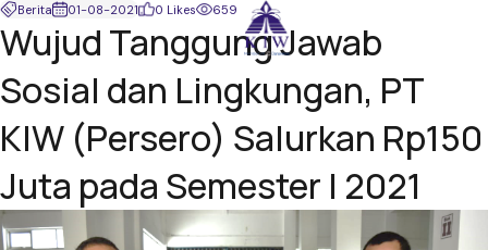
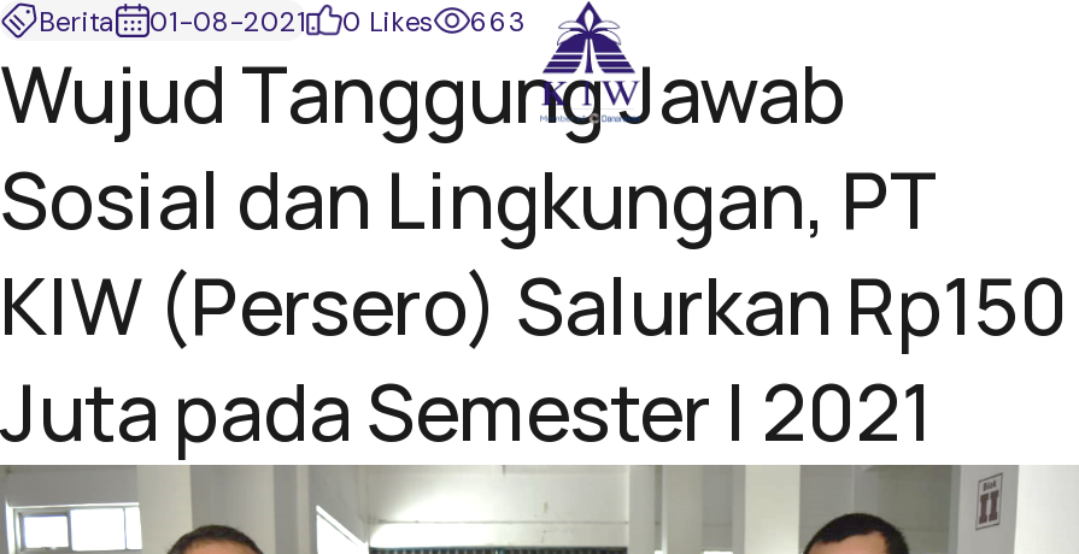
[17,2,237,17] Berita 01-08-2021 0 Likes 659 -> [39,4,526,37] Berita 01-08-2021 0 Likes 663

